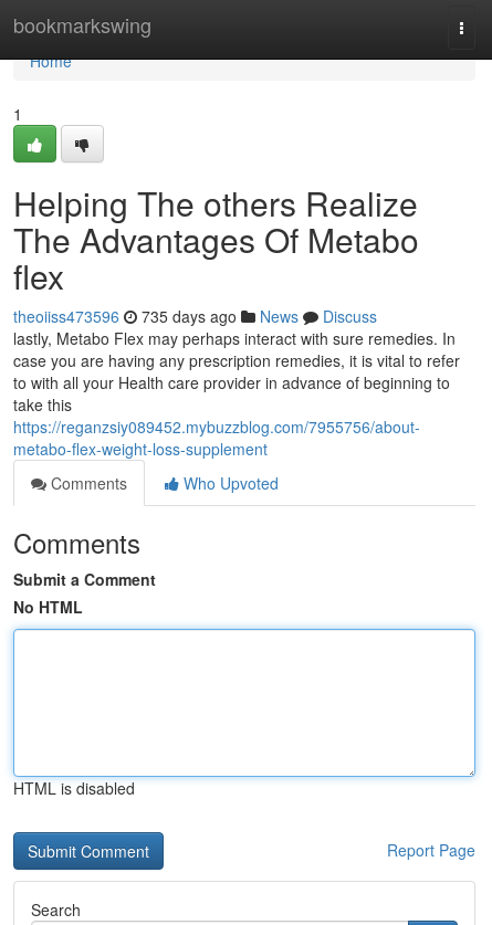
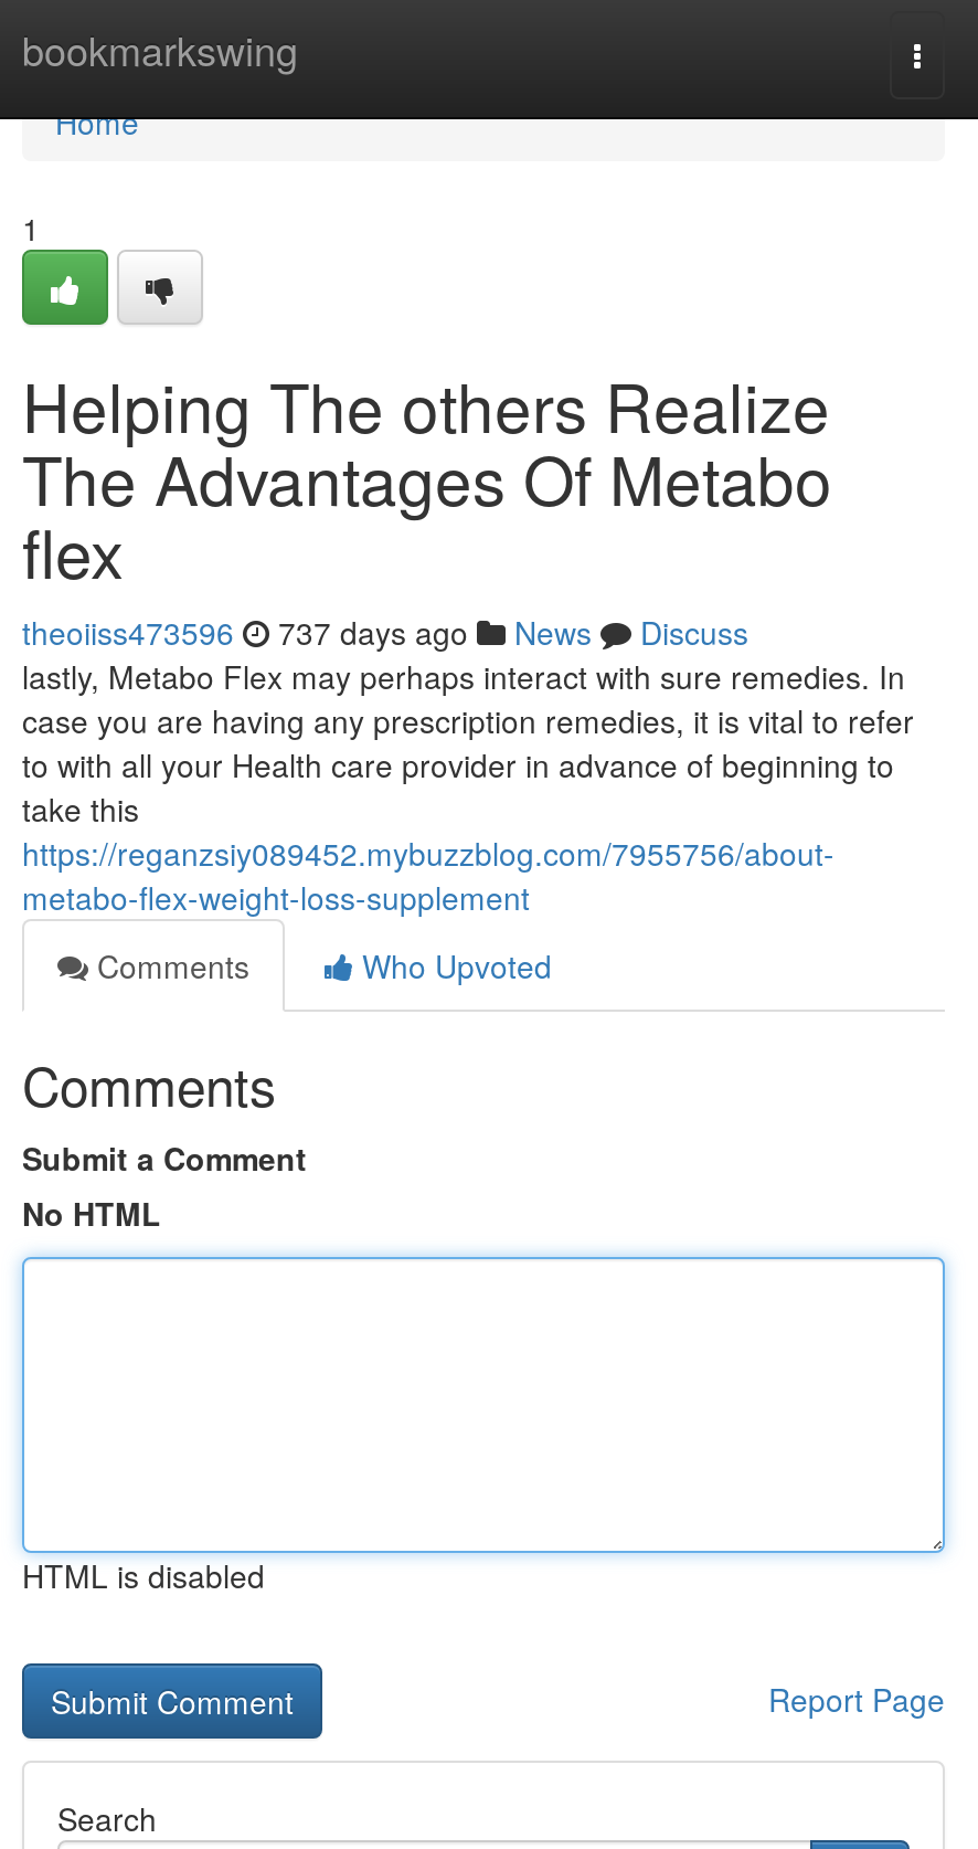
[13,305,377,327] theoiiss473596 735 days ago News Discuss -> [22,610,748,654] theoiiss473596 737 days ago News Discuss

